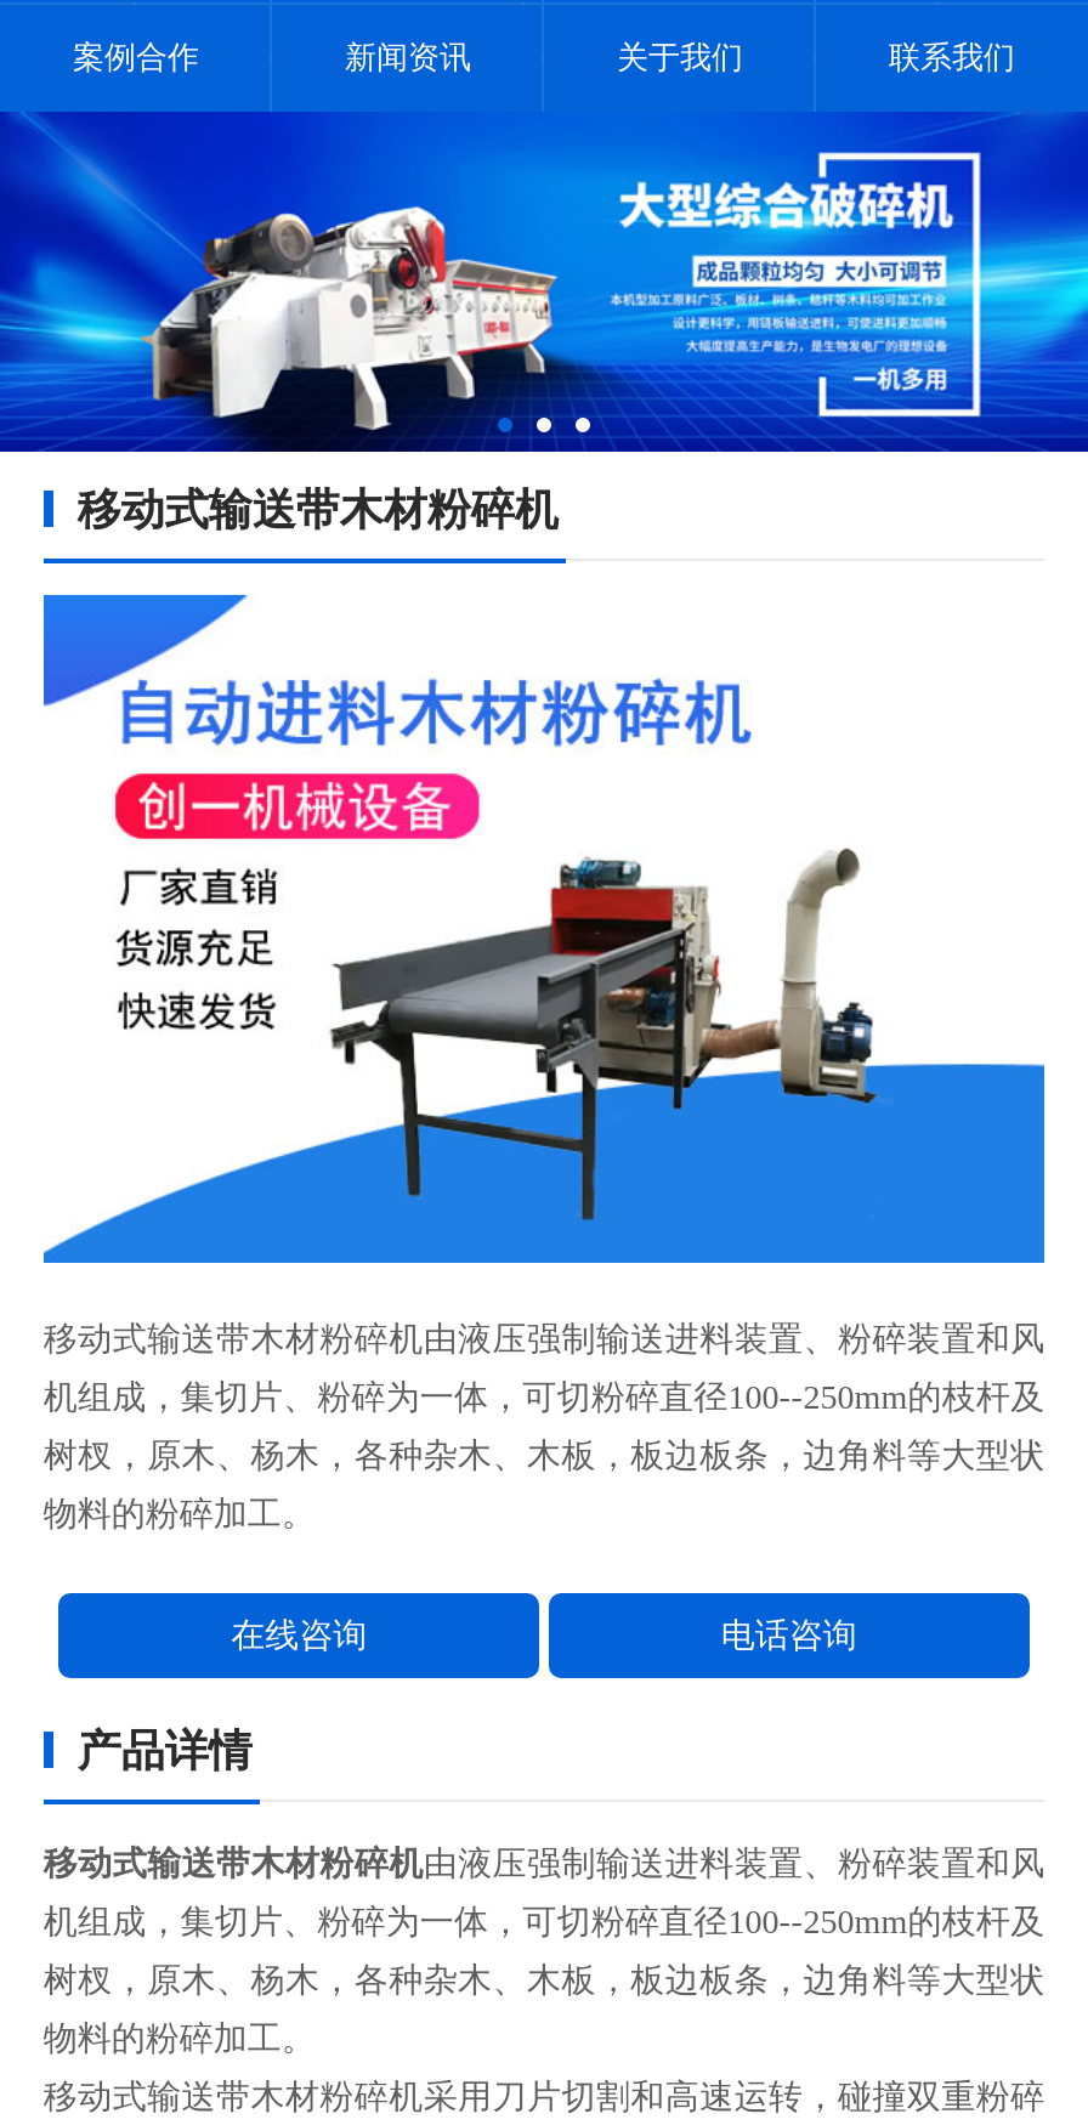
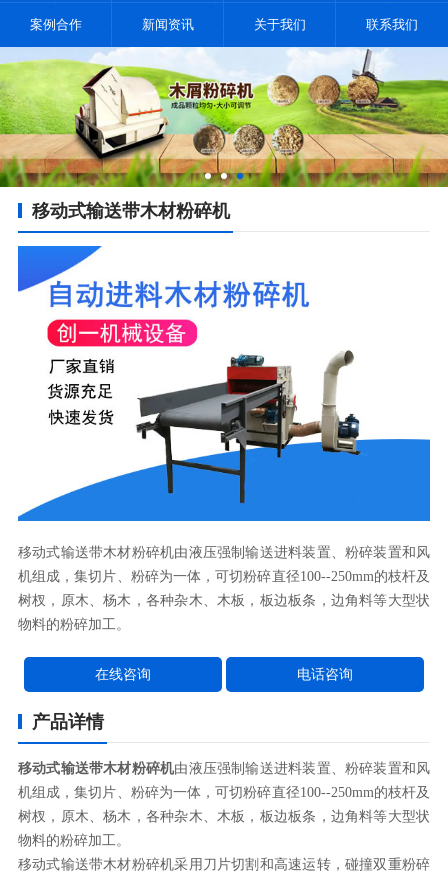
[7,112,1081,454] [image] -> [3,46,445,188] [image]

